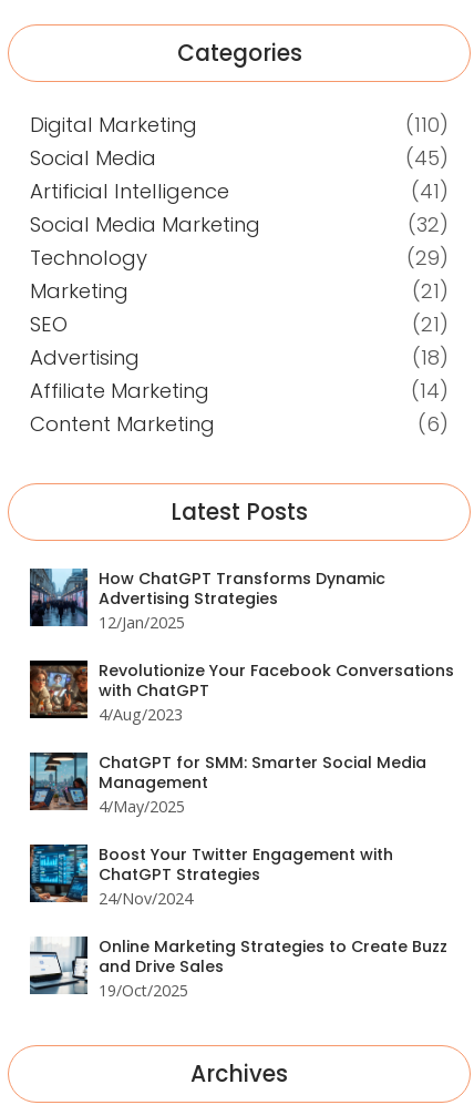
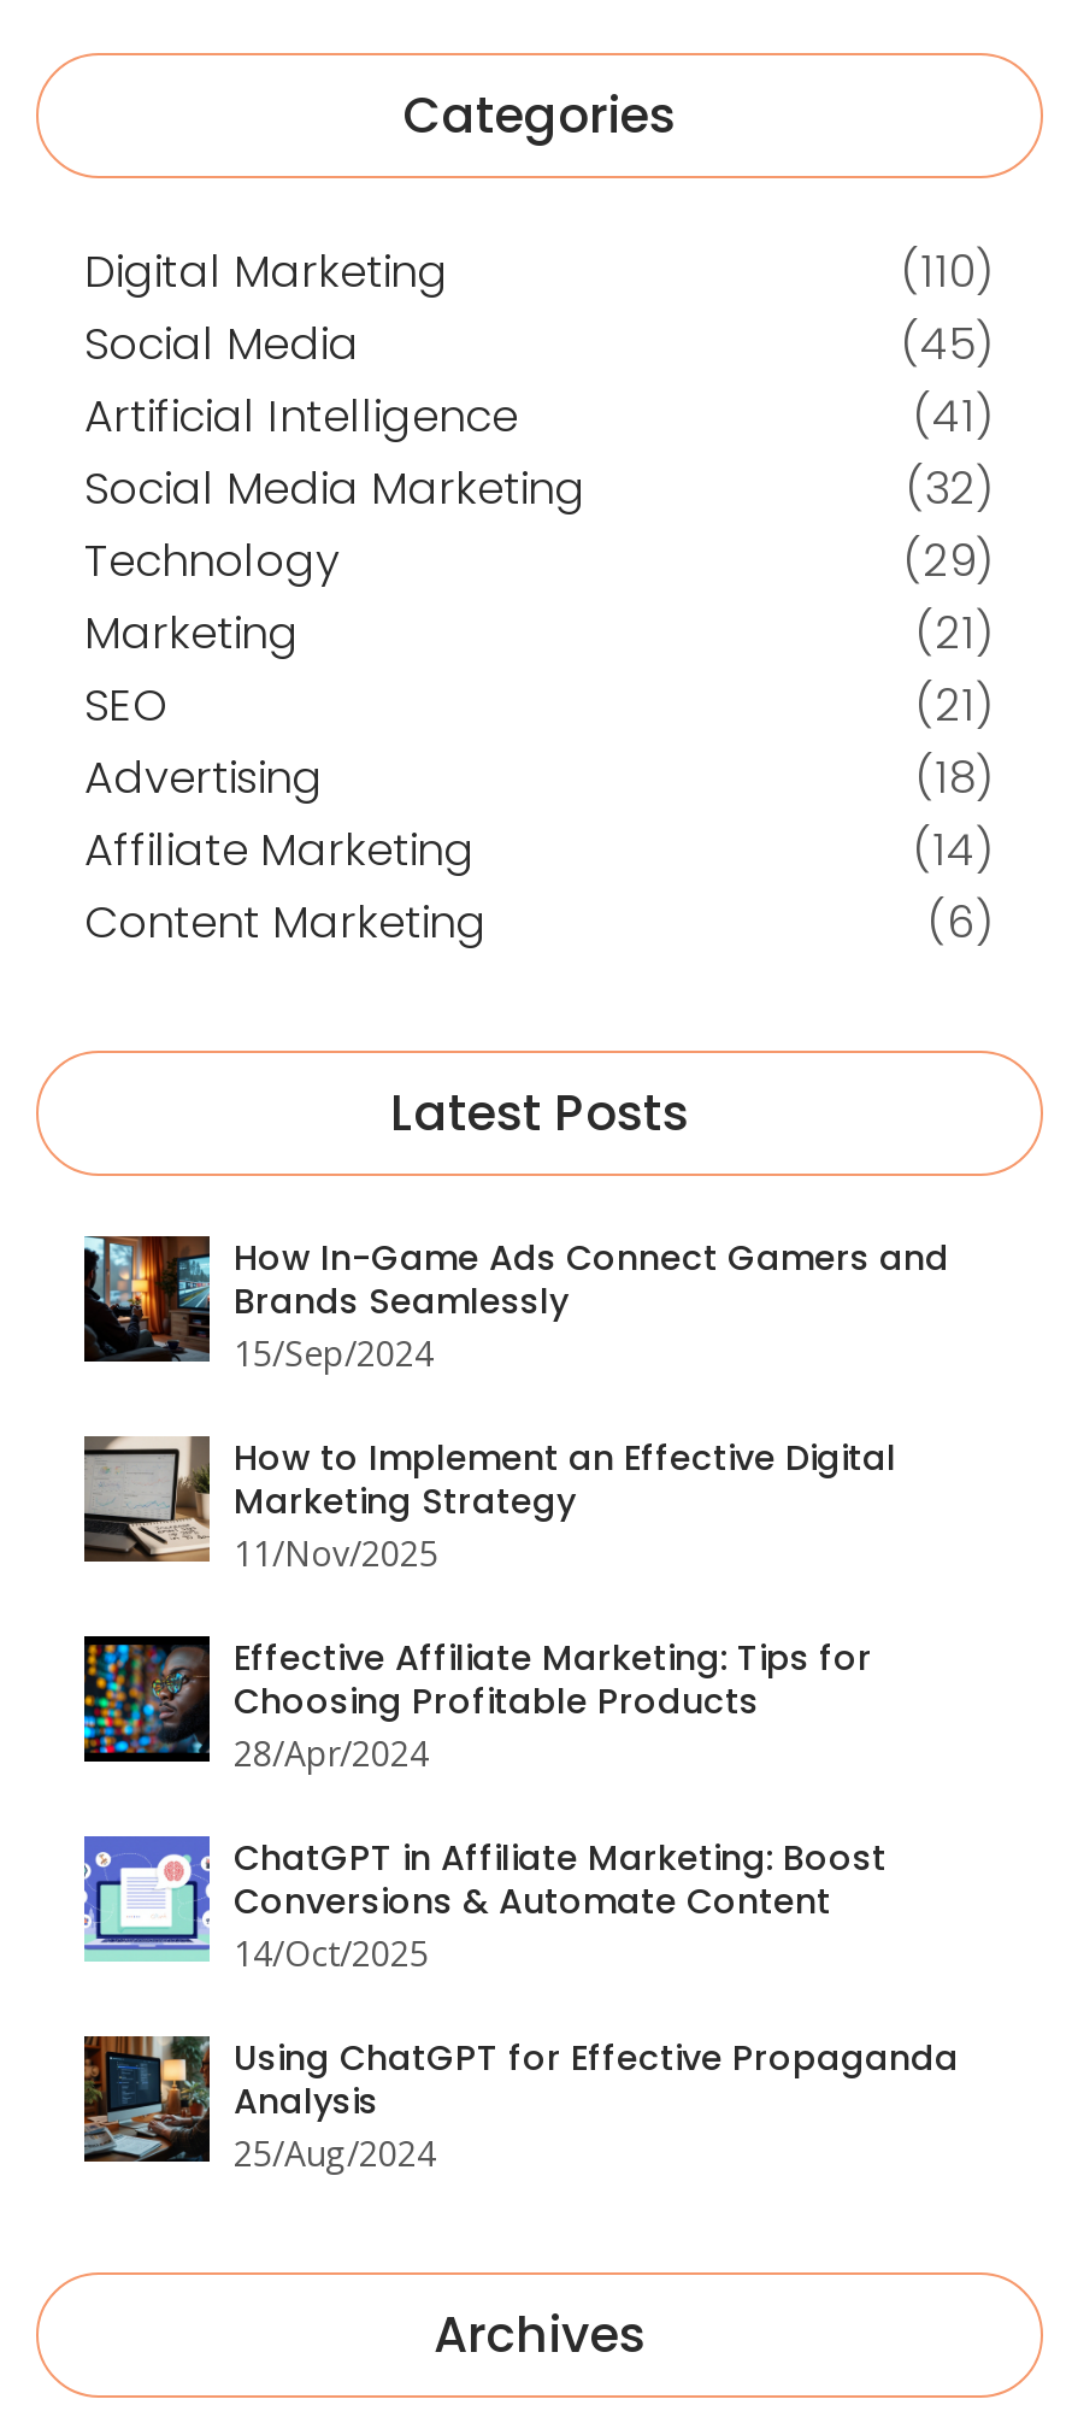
[29,567,385,633] [image] | How ChatGPT Transforms Dynamic | Advertising Strategies | 12/Jan/2025 -> [82,1234,949,1376] [image] | How In-Game Ads Connect Gamers and | Brands Seamlessly | 15/Sep/2024
[29,659,454,725] [image] | Revolutionize Your Facebook Conversations | with ChatGPT | 4/Aug/2023 -> [82,1434,896,1576] [image] | How to Implement an Effective Digital | Marketing Strategy | 11/Nov/2025
[29,751,426,817] [image] | ChatGPT for SMM: Smarter Social Media | Management | 4/May/2025 -> [82,1634,872,1776] [image] | Effective Affiliate Marketing: Tips for | Choosing Profitable Products | 28/Apr/2024
[29,843,393,909] [image] | Boost Your Twitter Engagement with | ChatGPT Strategies | 24/Nov/2024 -> [82,1834,887,1976] [image] | ChatGPT in Affiliate Marketing: Boost | Conversions & Automate Content | 14/Oct/2025
[29,935,447,1001] [image] | Online Marketing Strategies to Create Buzz | and Drive Sales | 19/Oct/2025 -> [82,2034,959,2176] [image] | Using ChatGPT for Effective Propaganda | Analysis | 25/Aug/2024

